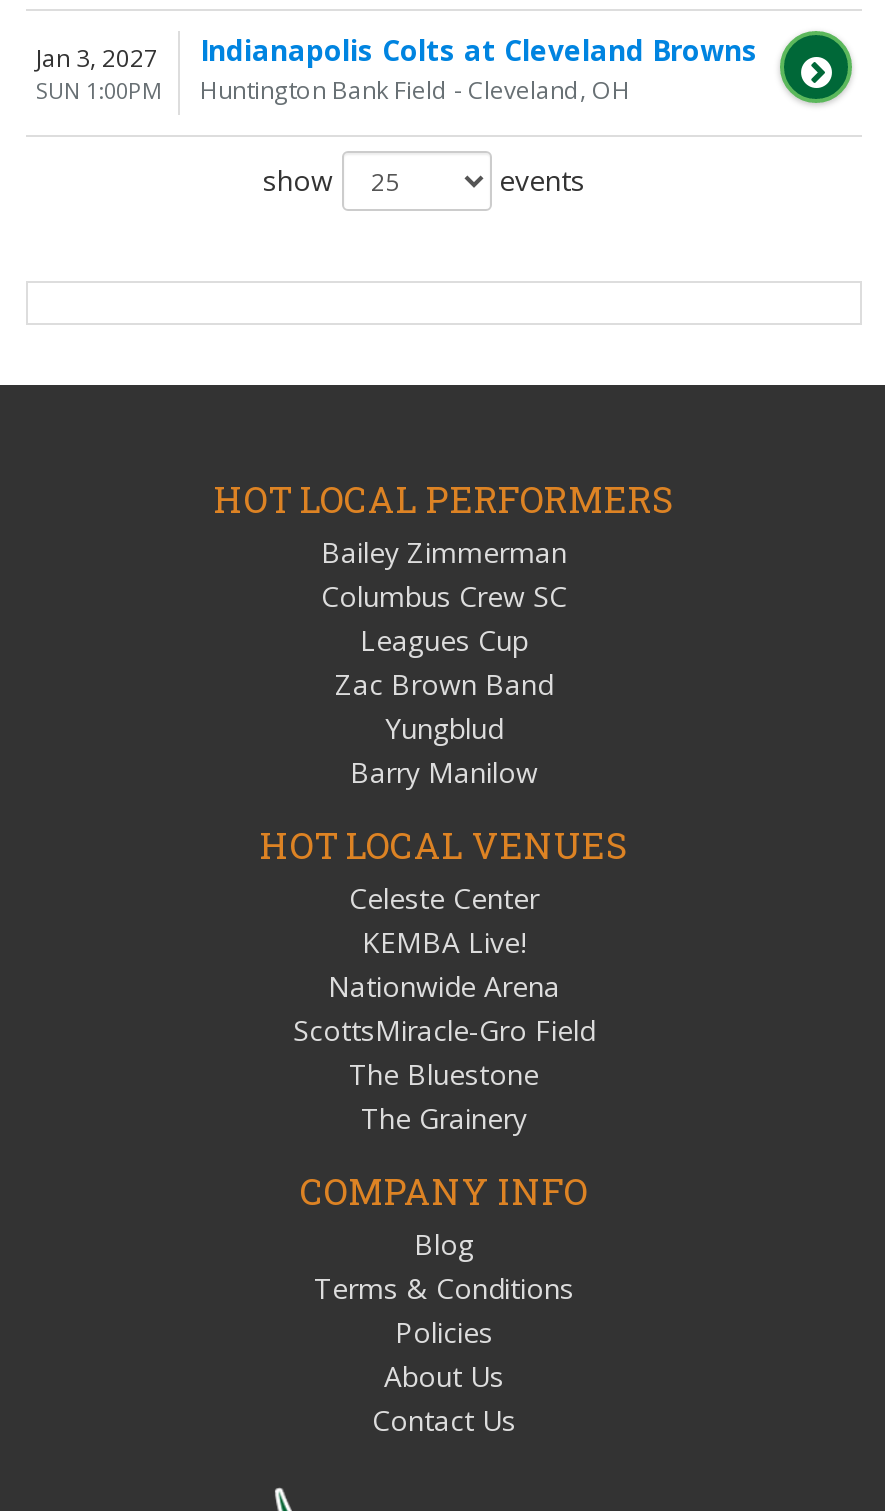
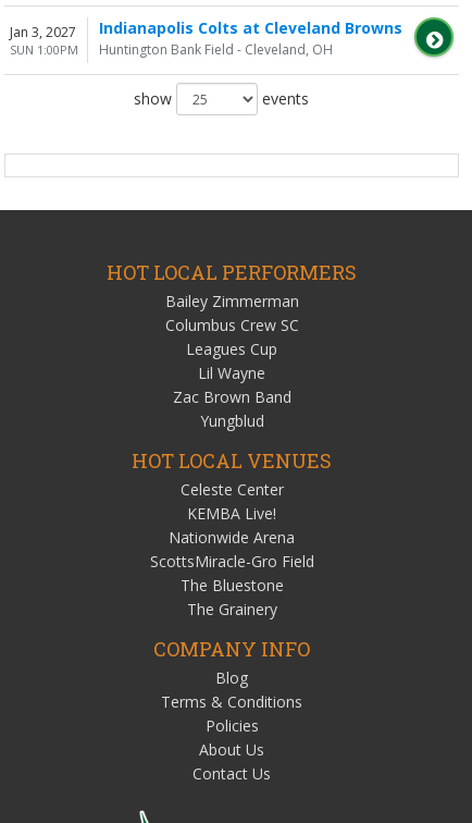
moved [335,665,553,747] -> [172,386,291,431]: Zac Brown Band | Yungblud
none -> [198,363,265,383] Lil Wayne
[350,753,538,791] Barry Manilow -> none

